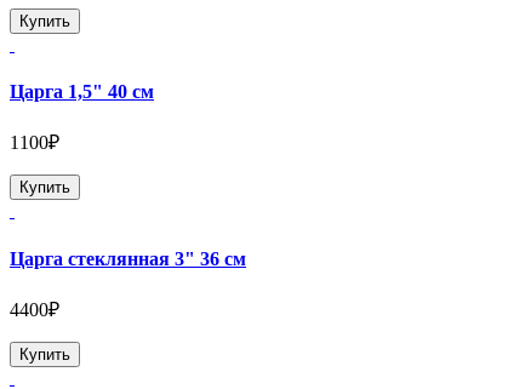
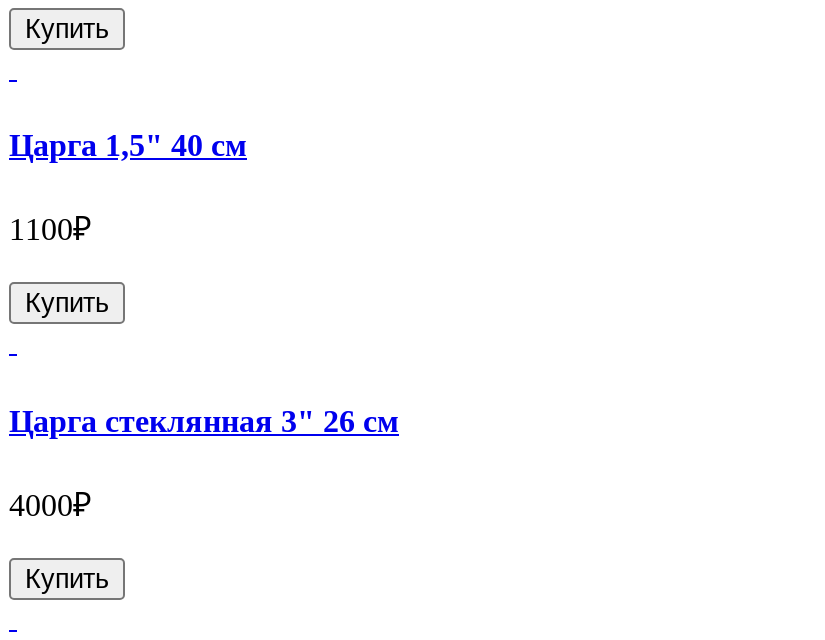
[10,248,246,269] Царга стеклянная 3" 36 см -> [9,403,399,437] Царга стеклянная 3" 26 см
[10,299,59,320] 4400₽ -> [9,488,91,522] 4000₽

